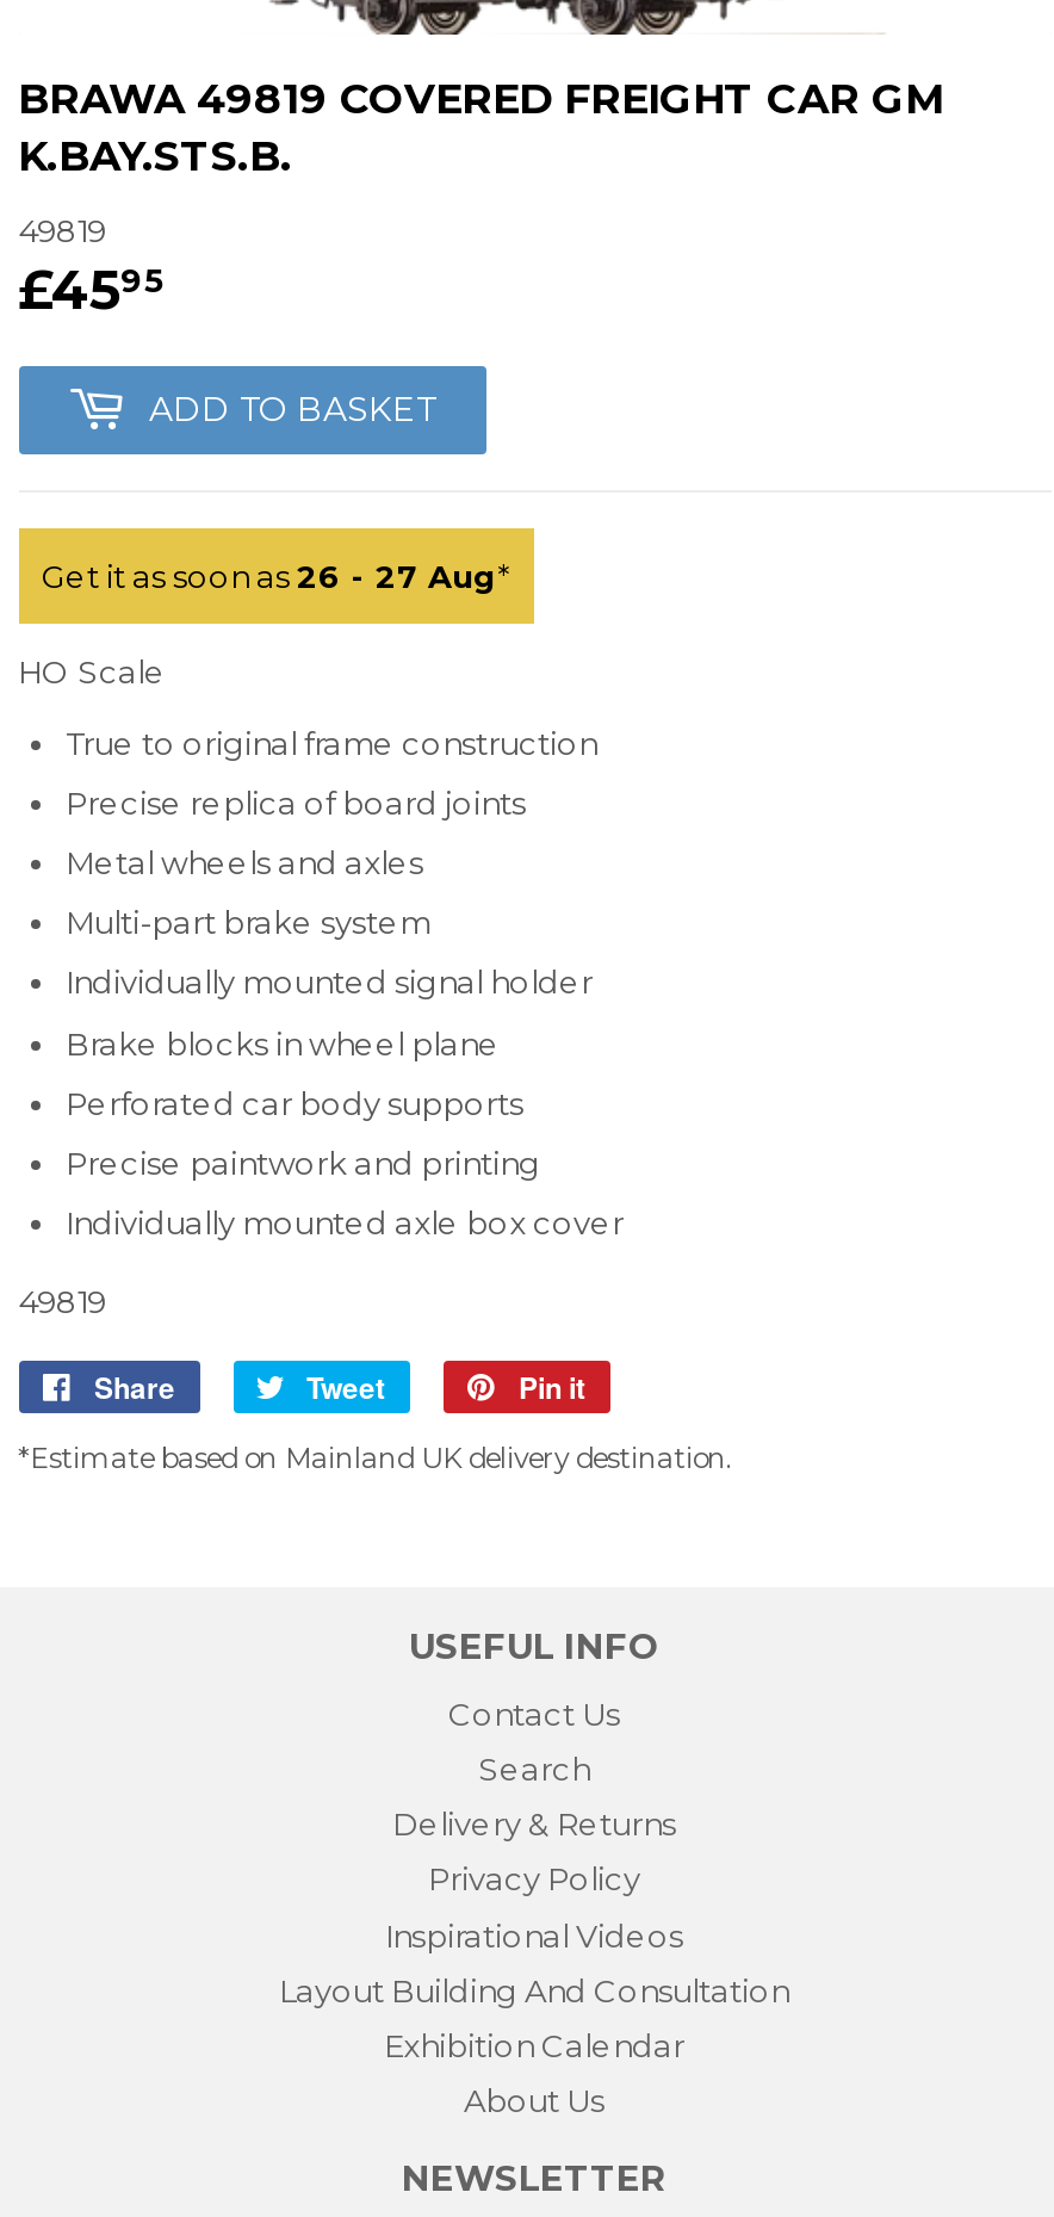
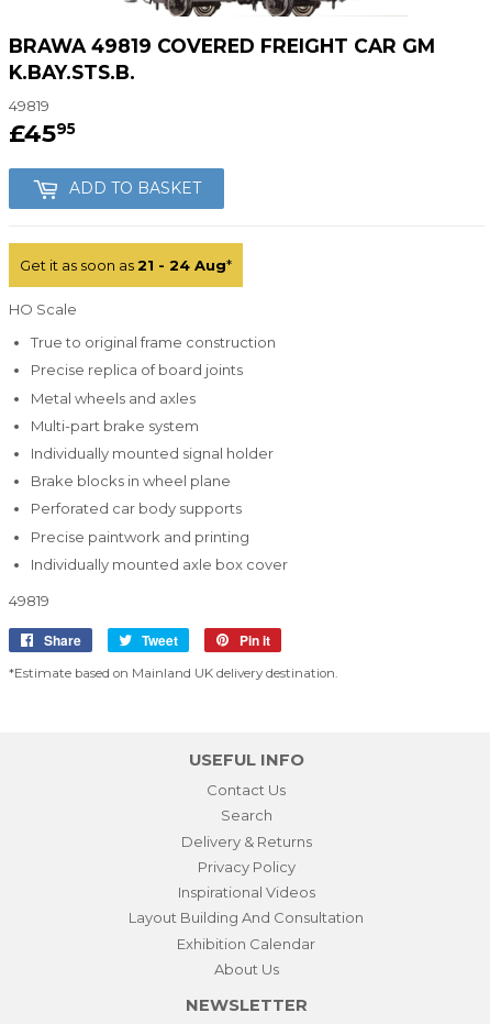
[42,556,509,594] Get it as soon as 26 - 27 Aug* -> [19,256,231,274] Get it as soon as 21 - 24 Aug*

